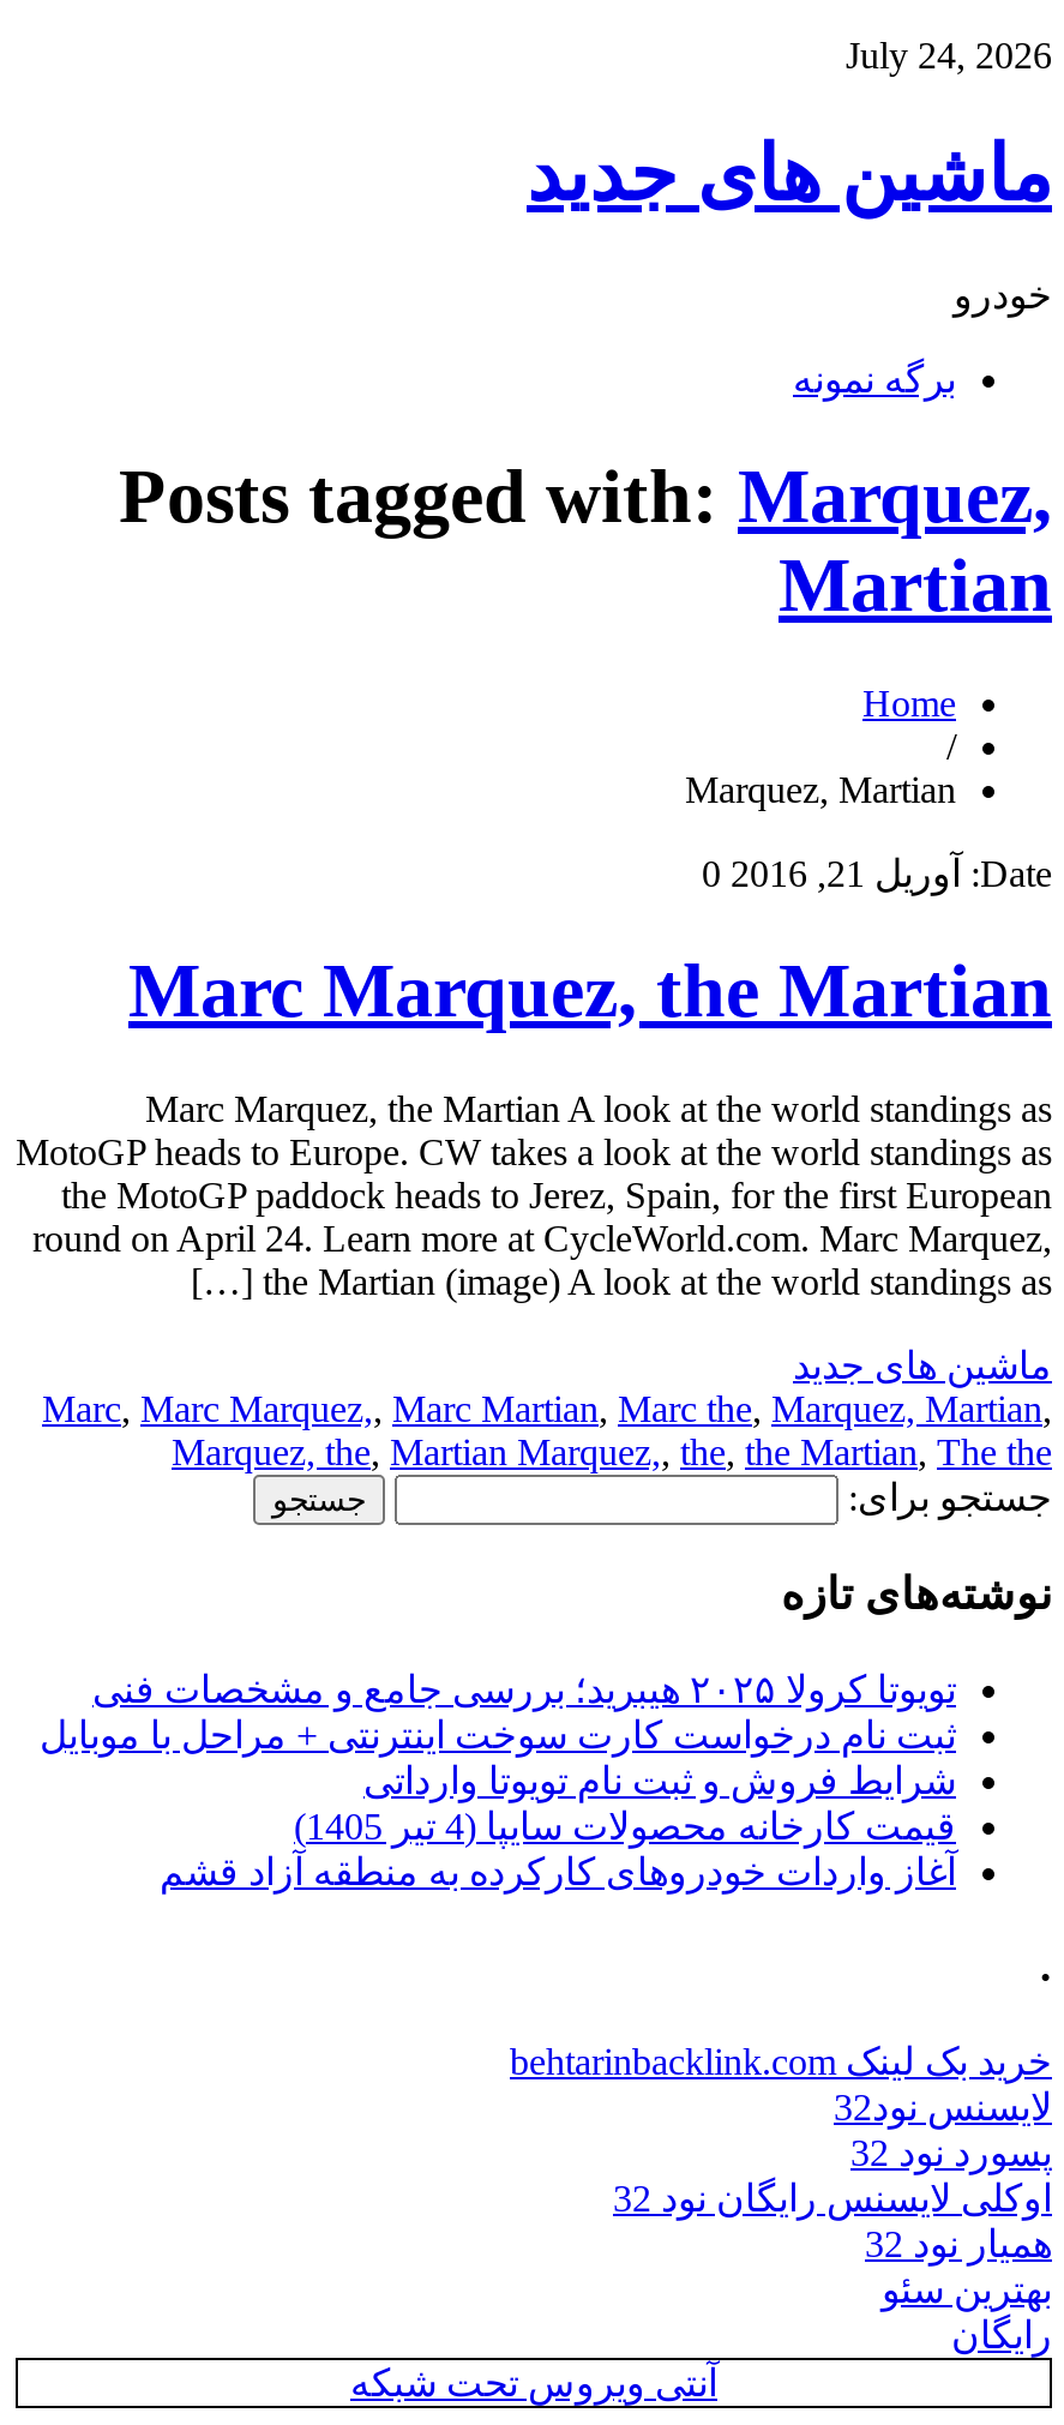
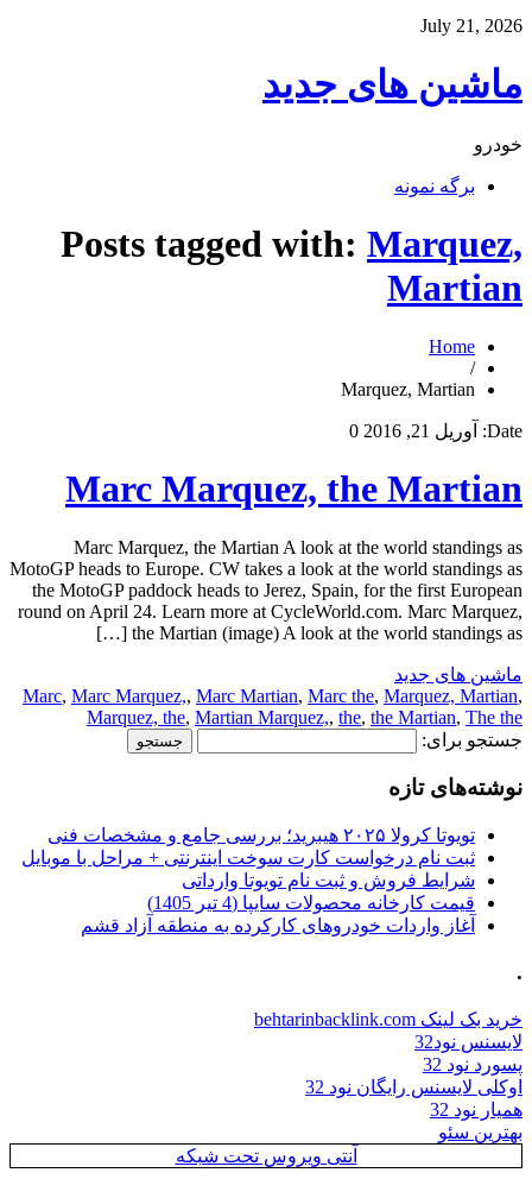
[846,35,1052,76] July 24, 2026 -> [420,15,522,36] July 21, 2026
[951,2313,1052,2354] رایگان -> none

